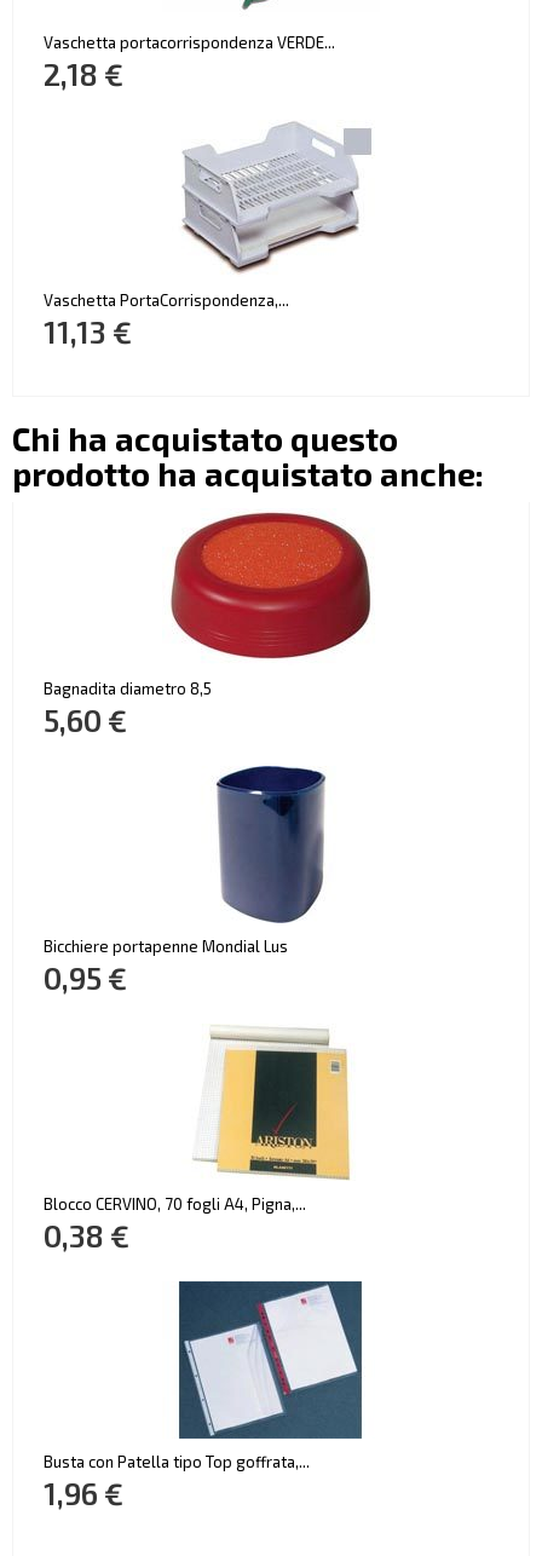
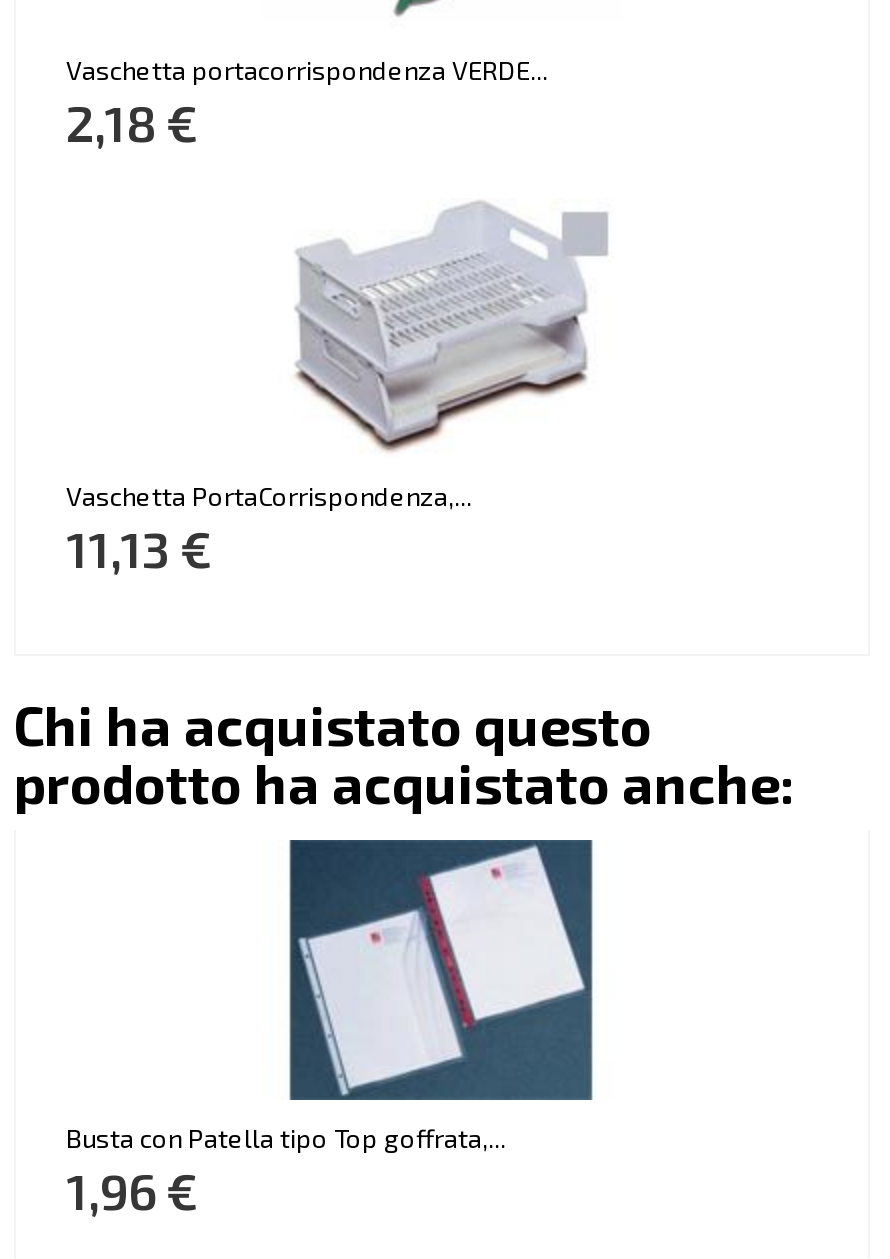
[44,508,371,738] [image] | Bagnadita diametro 8,5 | 5,60 € -> none
[44,765,327,995] [image] | Bicchiere portapenne Mondial Lus | 0,95 € -> none
[44,1028,351,1253] [image] | Blocco CERVINO, 70 fogli A4, Pigna,... | 0,38 € -> none

